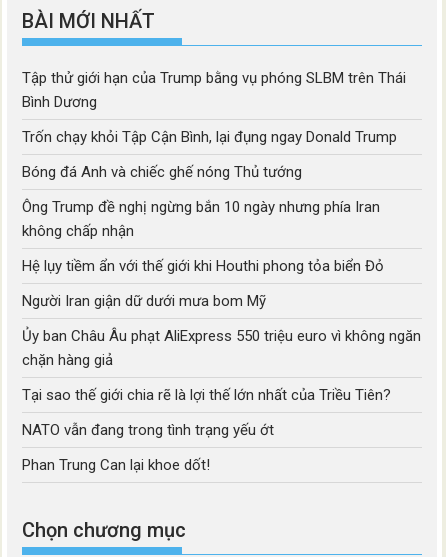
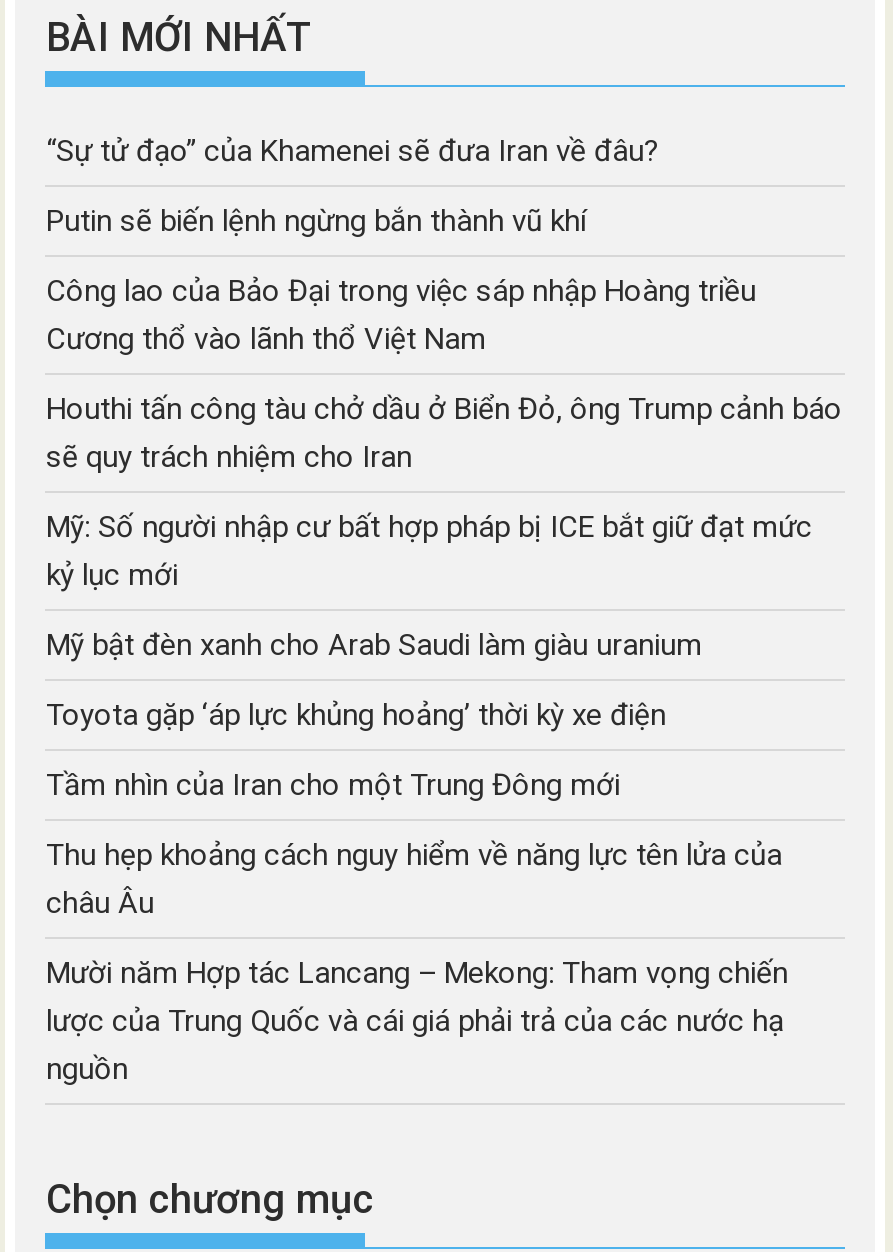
[22,69,406,111] Tập thử giới hạn của Trump bằng vụ phóng SLBM trên Thái | Bình Dương -> [46,133,660,169] “Sự tử đạo” của Khamenei sẽ đưa Iran về đâu?
[22,128,397,146] Trốn chạy khỏi Tập Cận Bình, lại đụng ngay Donald Trump -> [46,203,586,239] Putin sẽ biến lệnh ngừng bắn thành vũ khí
[22,163,302,181] Bóng đá Anh và chiếc ghế nóng Thủ tướng -> [46,273,756,357] Công lao của Bảo Đại trong việc sáp nhập Hoàng triều | Cương thổ vào lãnh thổ Việt Nam
[22,198,380,240] Ông Trump đề nghị ngừng bắn 10 ngày nhưng phía Iran | không chấp nhận -> [46,391,842,475] Houthi tấn công tàu chở dầu ở Biển Đỏ, ông Trump cảnh báo | sẽ quy trách nhiệm cho Iran
[22,257,384,275] Hệ lụy tiềm ẩn với thế giới khi Houthi phong tỏa biển Đỏ -> [46,509,812,593] Mỹ: Số người nhập cư bất hợp pháp bị ICE bắt giữ đạt mức | kỷ lục mới
[22,292,266,310] Người Iran giận dữ dưới mưa bom Mỹ -> [46,627,702,663] Mỹ bật đèn xanh cho Arab Saudi làm giàu uranium
[22,327,421,369] Ủy ban Châu Âu phạt AliExpress 550 triệu euro vì không ngăn | chặn hàng giả -> [46,697,666,733] Toyota gặp ‘áp lực khủng hoảng’ thời kỳ xe điện
[22,386,391,404] Tại sao thế giới chia rẽ là lợi thế lớn nhất của Triều Tiên? -> [46,767,620,803] Tầm nhìn của Iran cho một Trung Đông mới
[22,421,274,439] NATO vẫn đang trong tình trạng yếu ớt -> [46,837,782,921] Thu hẹp khoảng cách nguy hiểm về năng lực tên lửa của | châu Âu
[22,456,210,474] Phan Trung Can lại khoe dốt! -> [46,955,788,1087] Mười năm Hợp tác Lancang – Mekong: Tham vọng chiến | lược của Trung Quốc và cái giá phải trả của các nước hạ | nguồn

